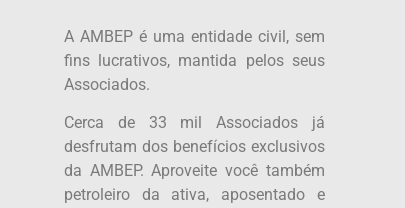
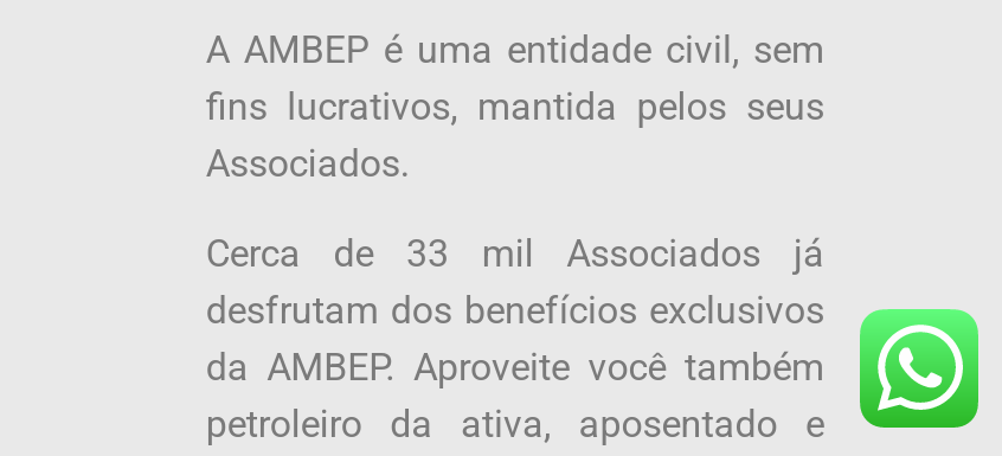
none -> [858,307,981,430] [image]

